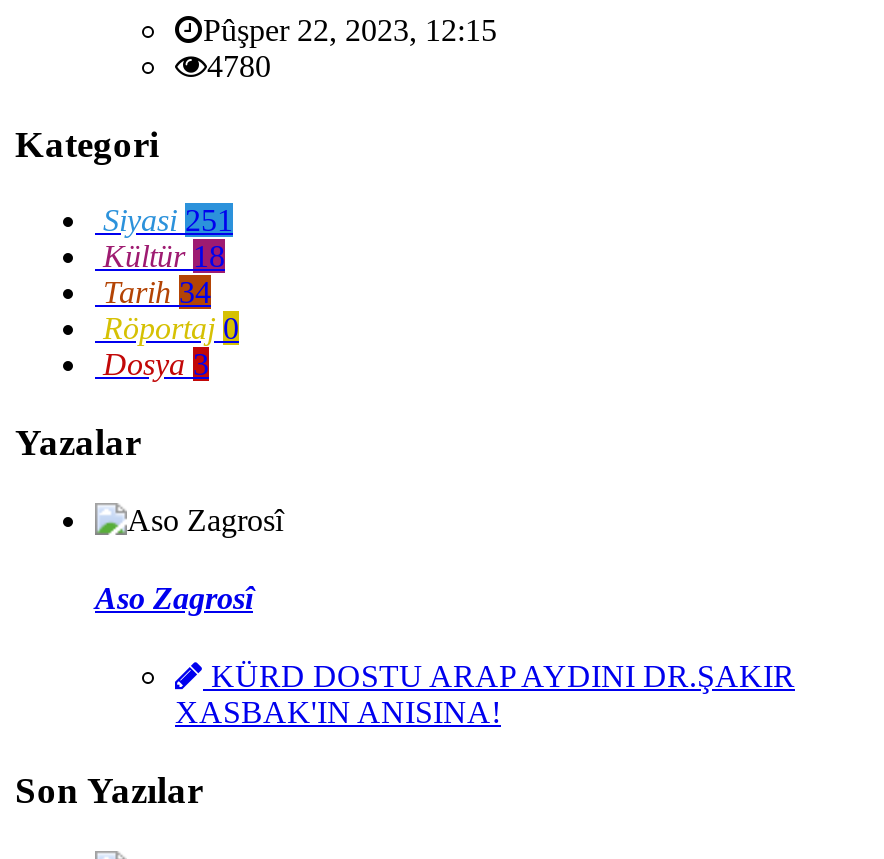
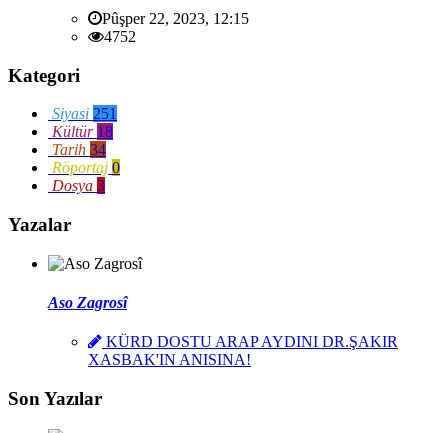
[207,49,271,83] 4780 -> [104,28,136,45] 4752

